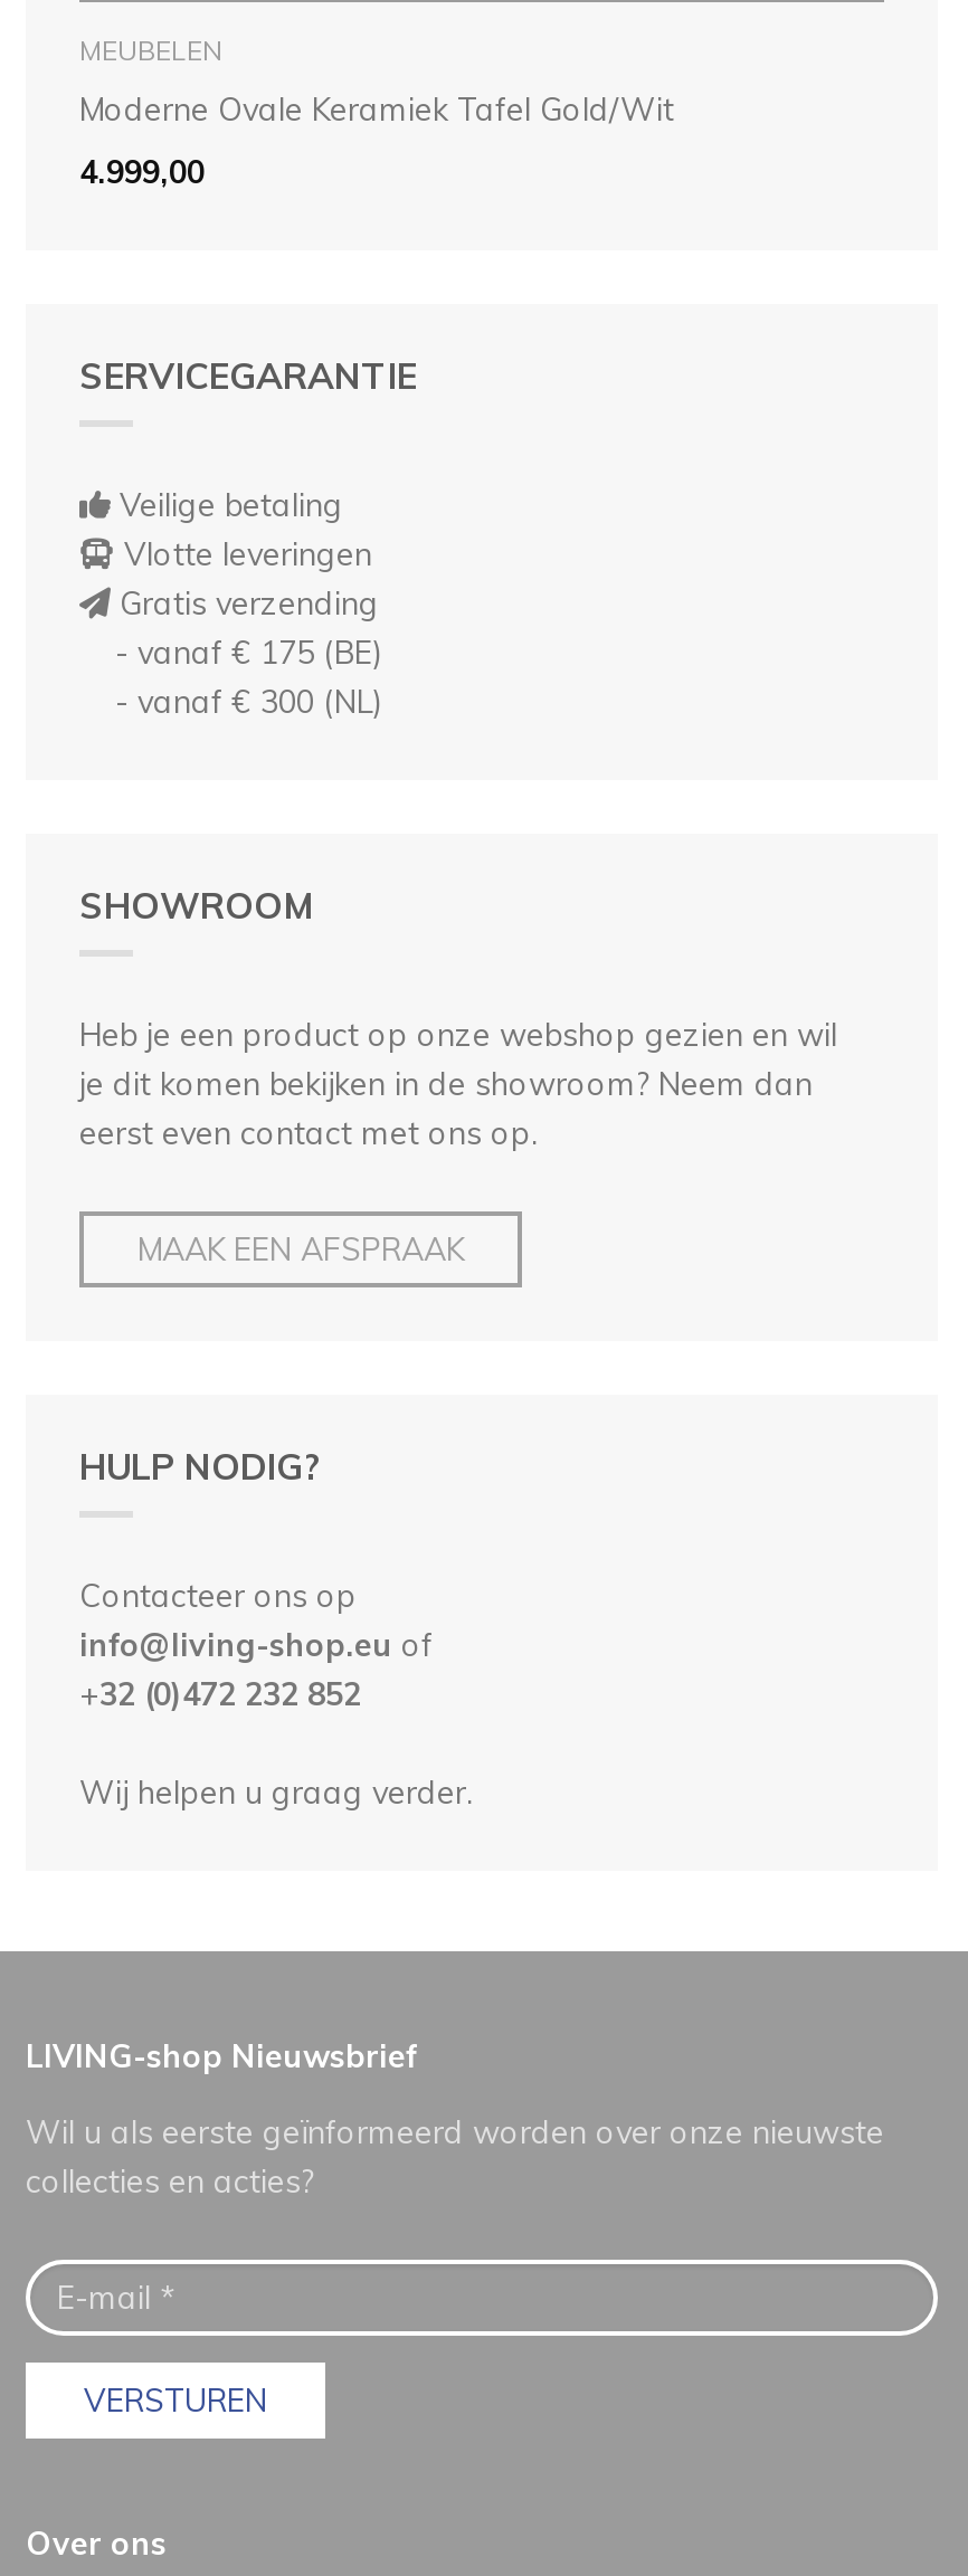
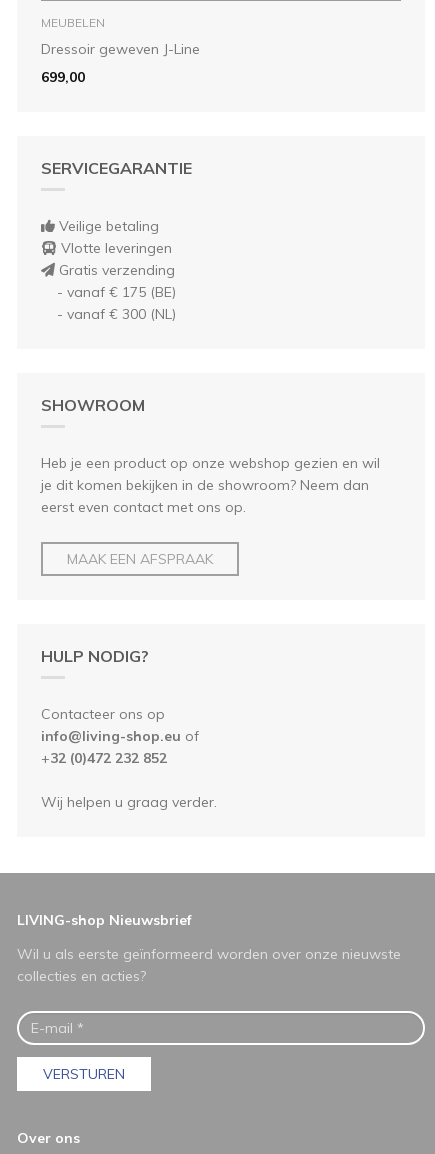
[79,88,674,129] Moderne Ovale Keramiek Tafel Gold/Wit -> [41,39,200,57] Dressoir geweven J-Line
[79,151,205,191] 4.999,00 -> [41,67,85,85] 699,00

